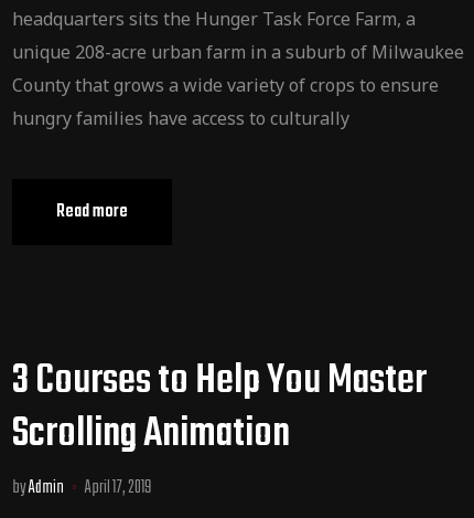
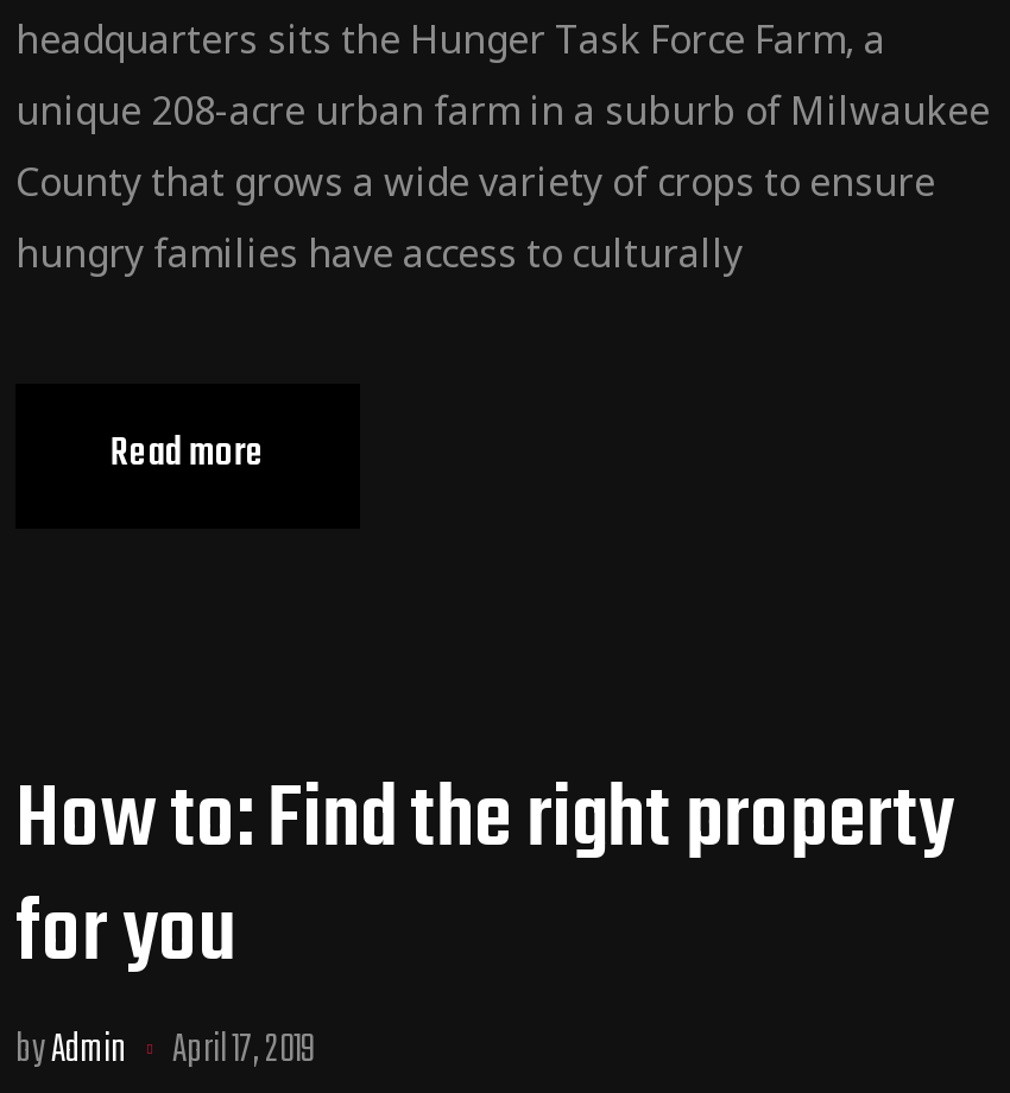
[12,350,427,466] 3 Courses to Help You Master | Scrolling Animation -> [15,753,954,1003] How to: Find the right property | for you

